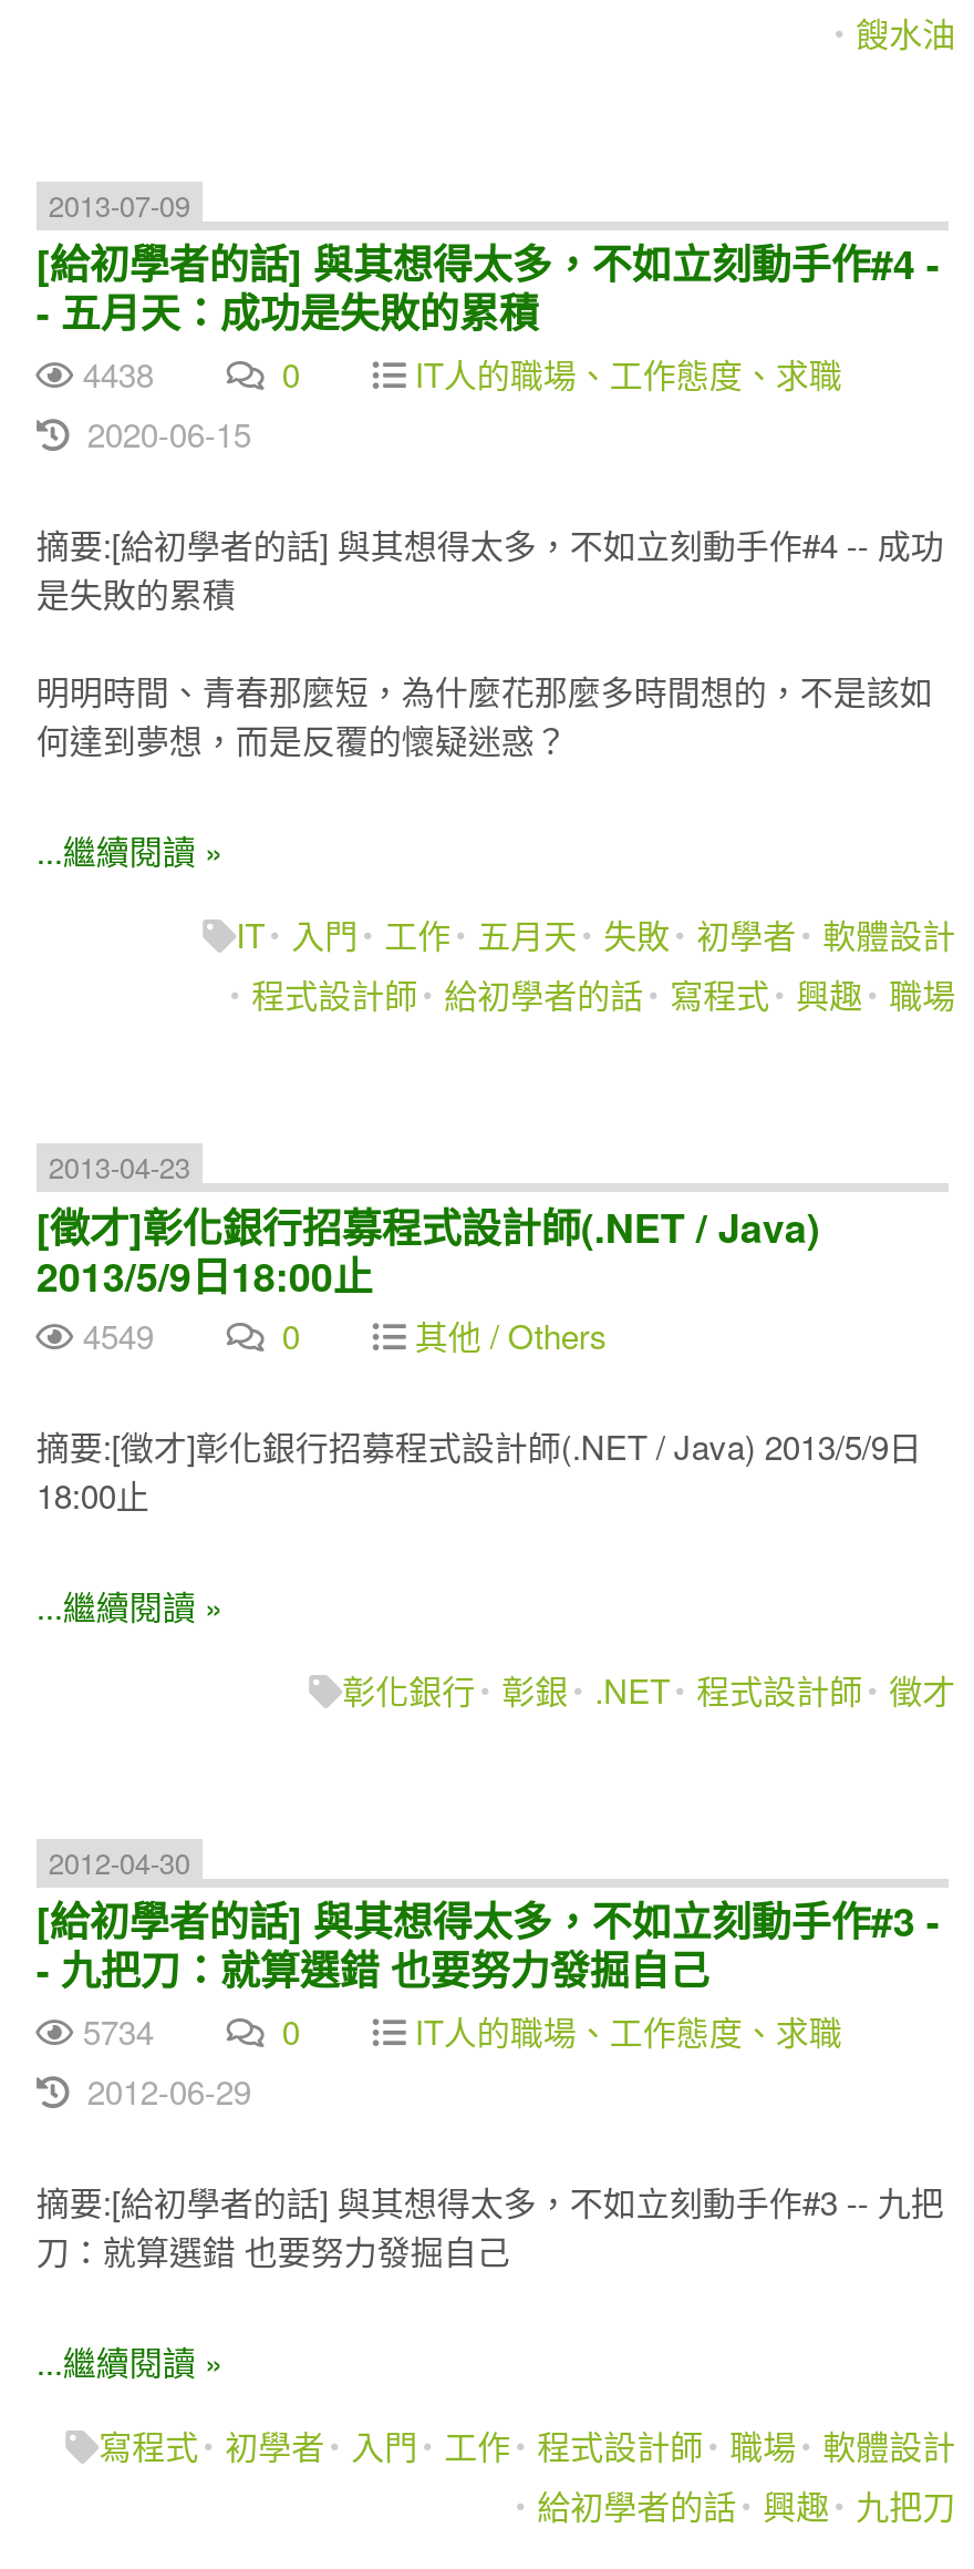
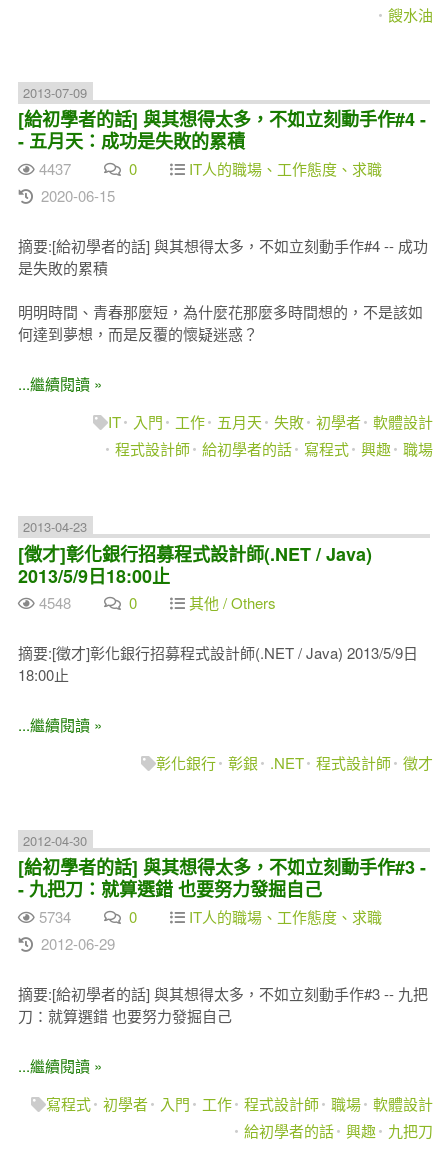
[83,349,154,395] 4438 -> [39,157,71,178] 4437
[83,1312,154,1358] 4549 -> [39,592,71,613] 4548

